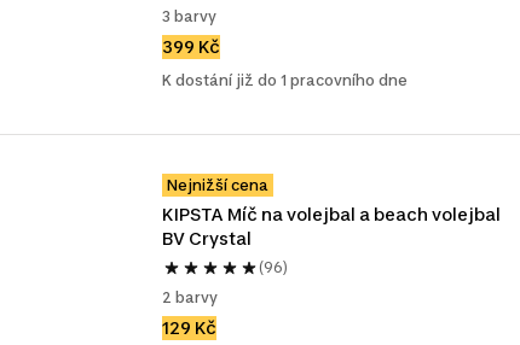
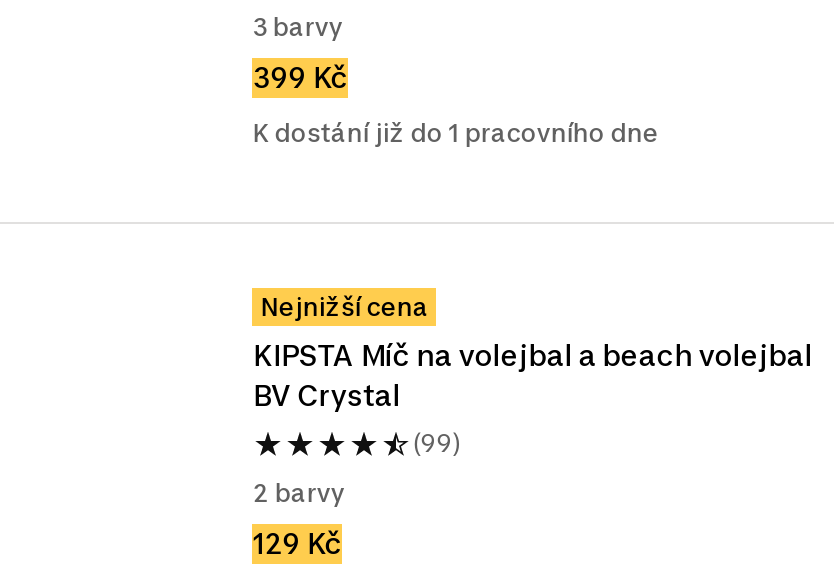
[259,258,288,276] (96) -> [413,428,461,458] (99)

